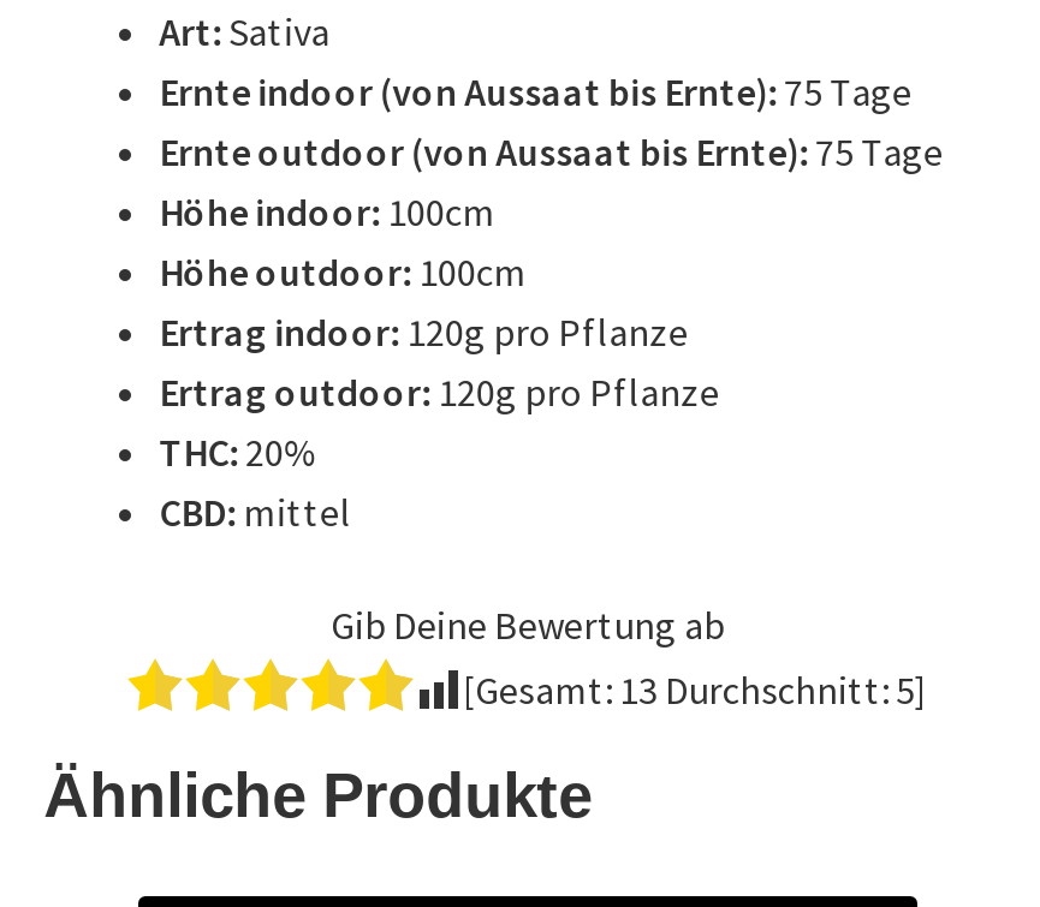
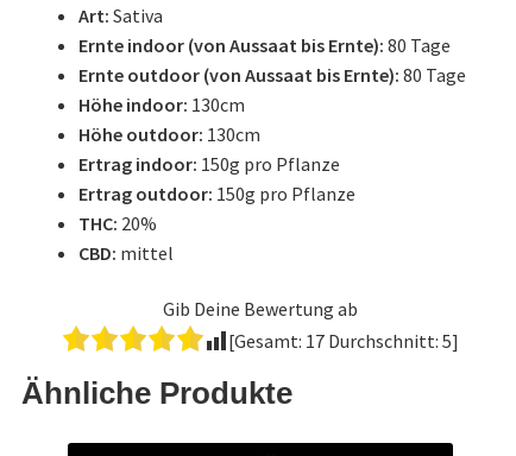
[159,67,912,115] Ernte indoor (von Aussaat bis Ernte): 75 Tage -> [78,33,450,57] Ernte indoor (von Aussaat bis Ernte): 80 Tage
[159,127,943,175] Ernte outdoor (von Aussaat bis Ernte): 75 Tage -> [78,63,466,86] Ernte outdoor (von Aussaat bis Ernte): 80 Tage
[159,187,496,235] Höhe indoor: 100cm -> [78,92,244,116] Höhe indoor: 130cm
[159,247,527,295] Höhe outdoor: 100cm -> [78,122,260,146] Höhe outdoor: 130cm
[159,307,688,355] Ertrag indoor: 120g pro Pflanze -> [78,152,340,175] Ertrag indoor: 150g pro Pflanze
[159,367,719,415] Ertrag outdoor: 120g pro Pflanze -> [78,181,355,205] Ertrag outdoor: 150g pro Pflanze
[463,666,929,715] [Gesamt: 13 Durchschnitt: 5] -> [228,329,459,353] [Gesamt: 17 Durchschnitt: 5]

